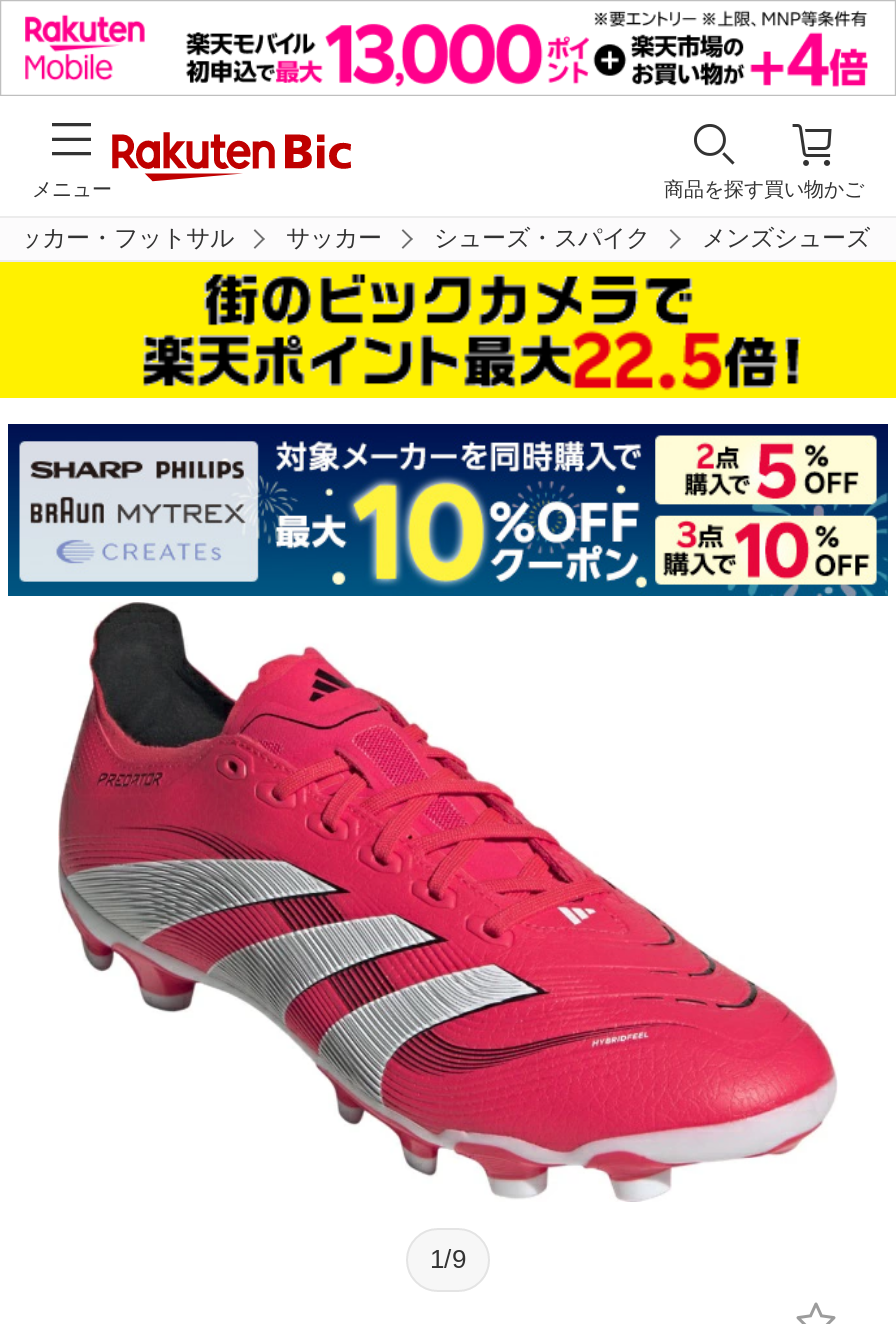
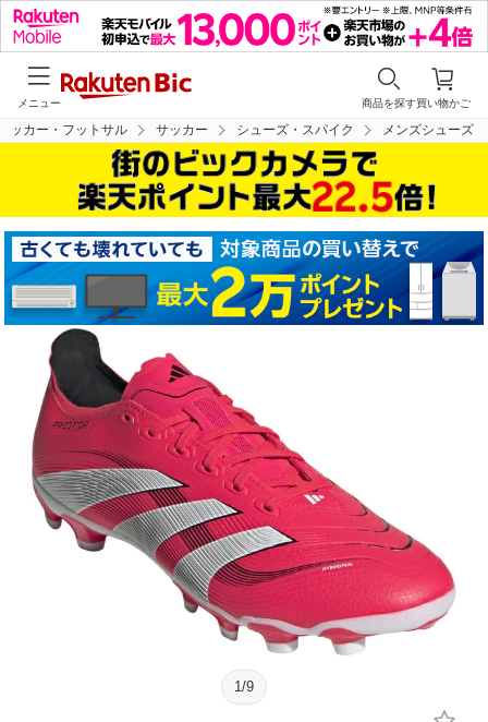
[6,422,888,596] [image] -> [3,230,484,325] [image]

